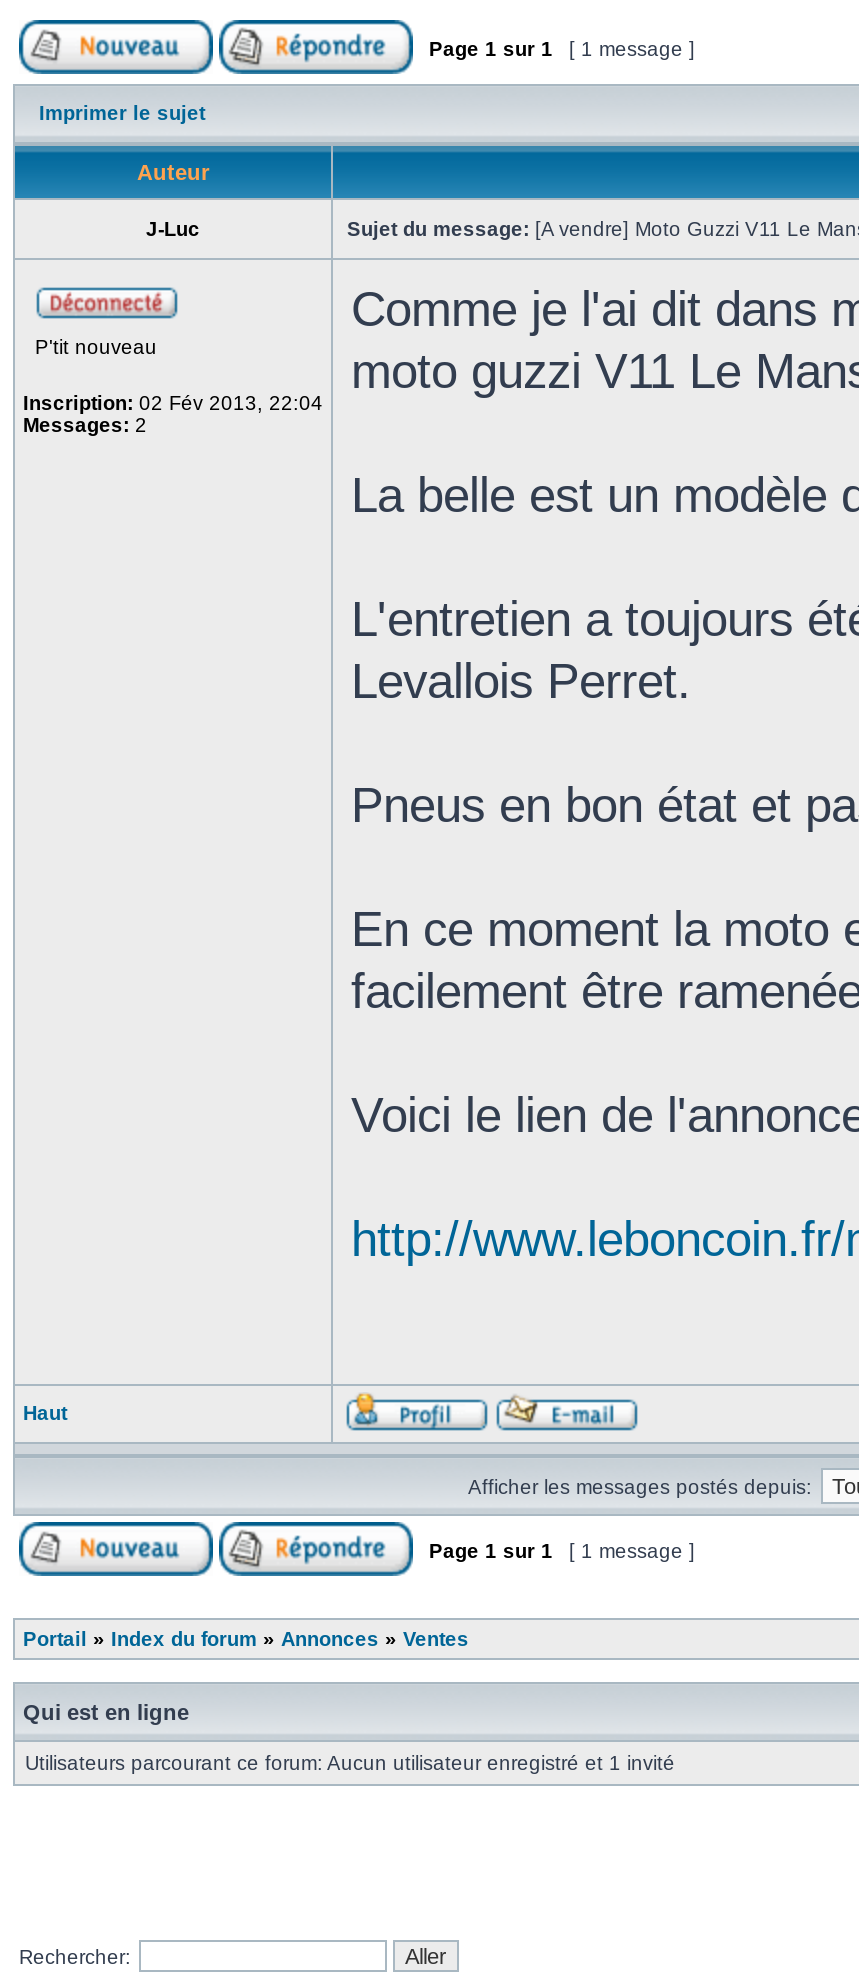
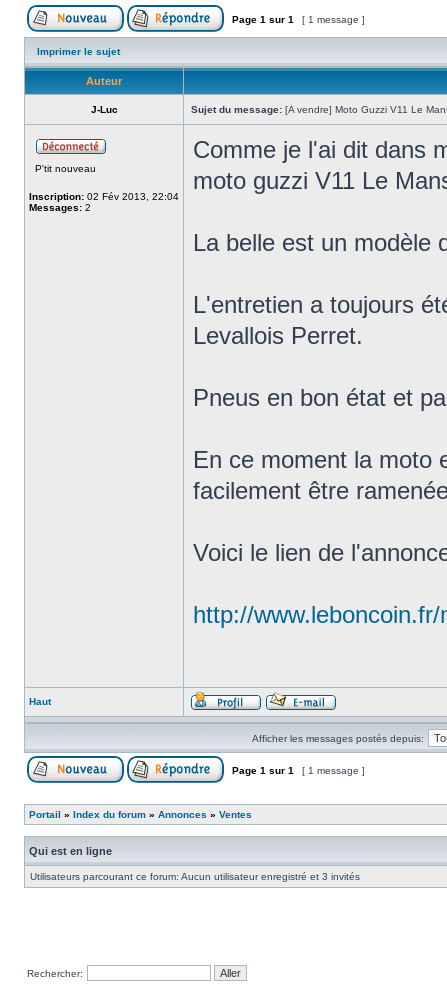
[25,1752,675,1774] Utilisateurs parcourant ce forum: Aucun utilisateur enregistré et 1 invité -> [30,871,360,882] Utilisateurs parcourant ce forum: Aucun utilisateur enregistré et 3 invités

